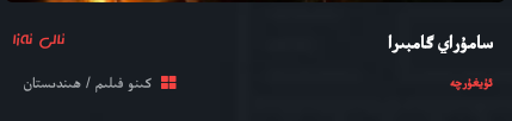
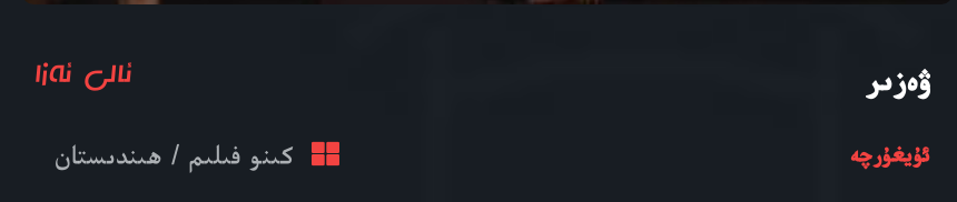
[388,32,493,52] سامۇراي گامبىرا -> [866,59,930,97] ۋەزىر

